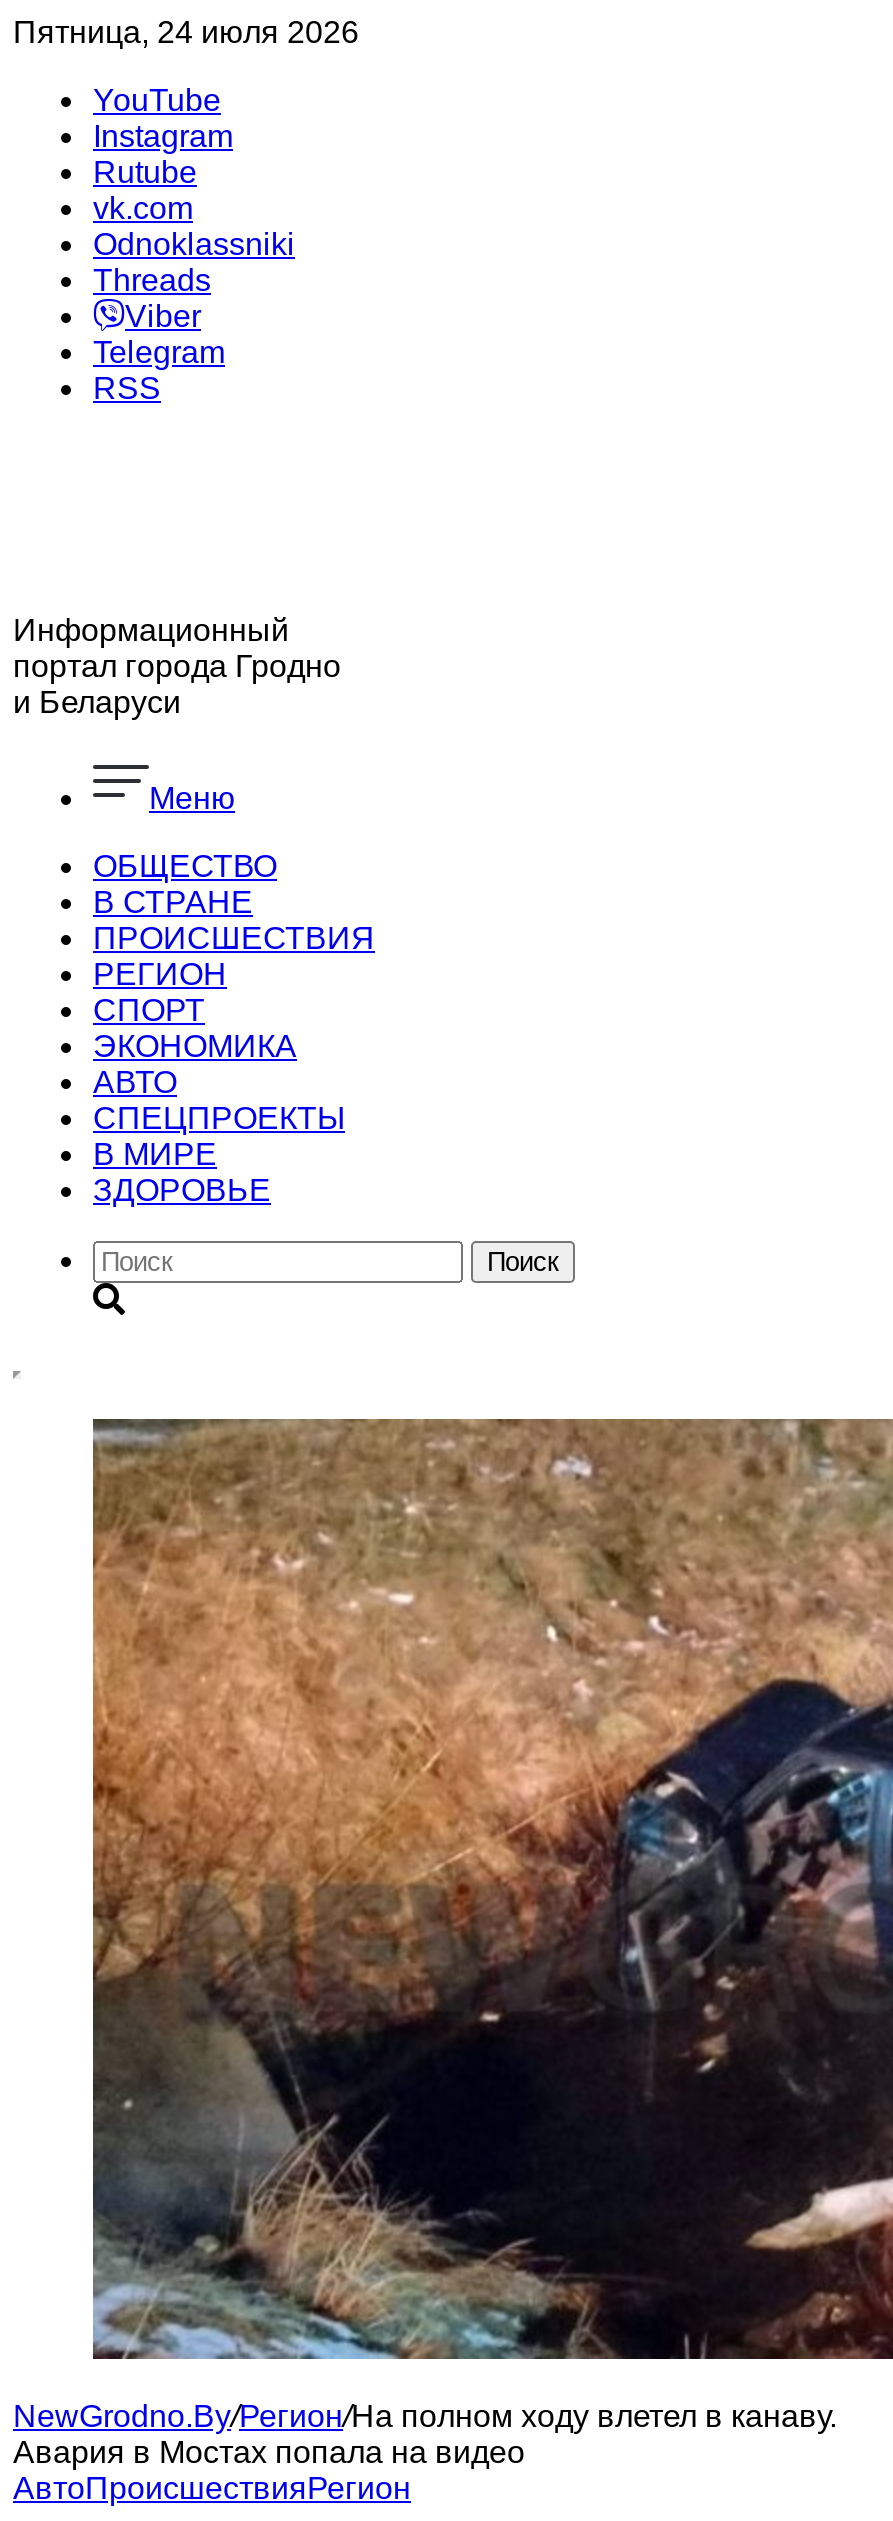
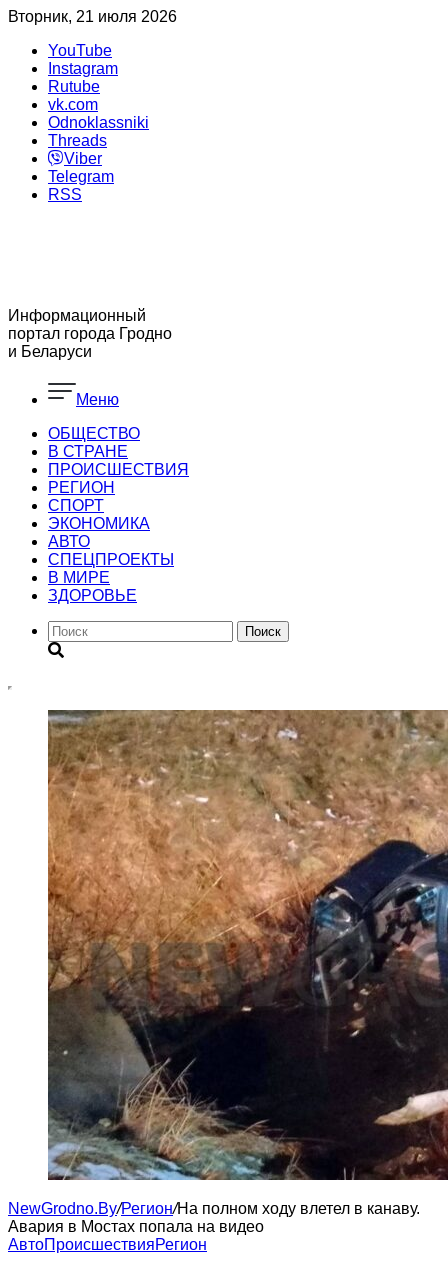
[13,15,359,49] Пятница, 24 июля 2026 -> [8,8,177,25] Вторник, 21 июля 2026

